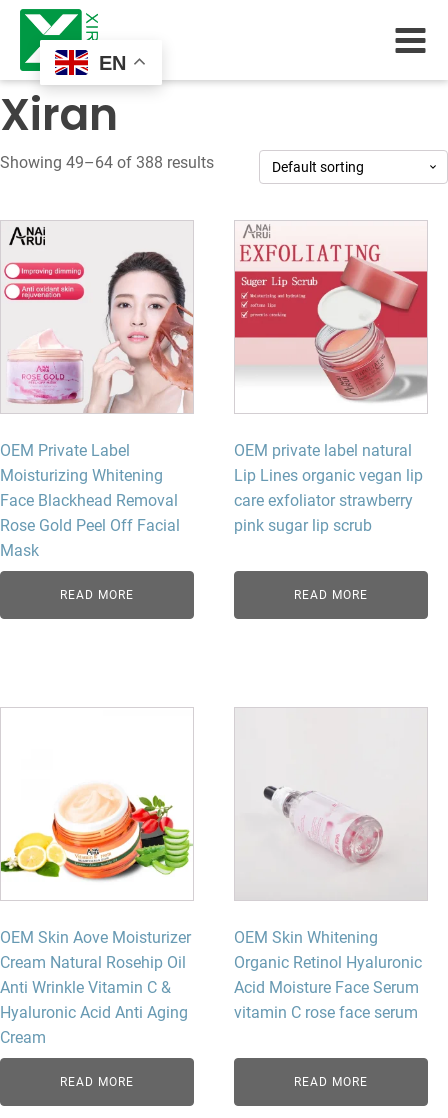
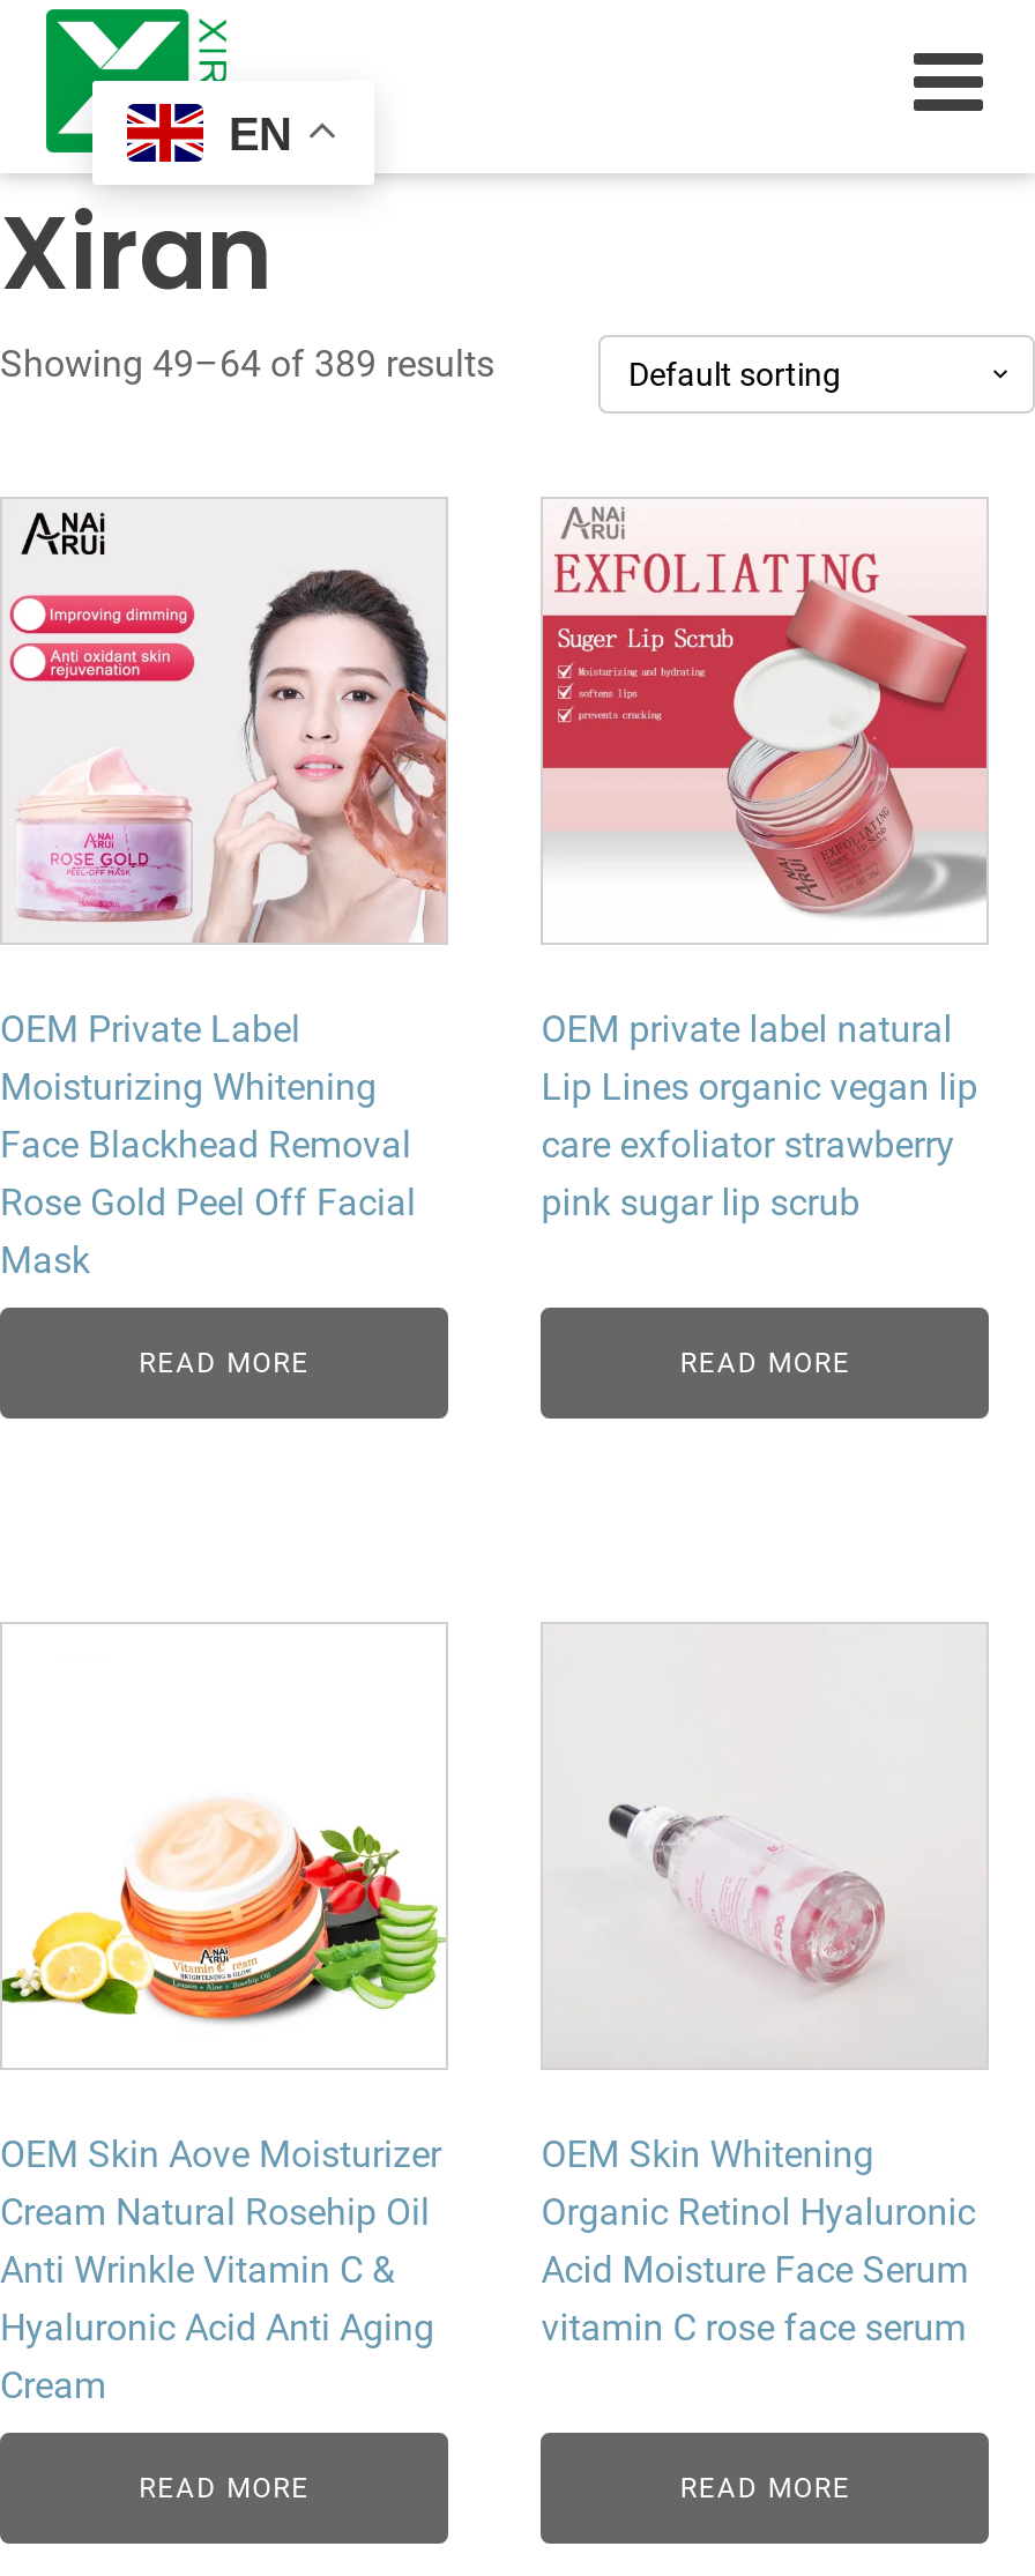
[0,153,214,172] Showing 49–64 of 388 results -> [0,342,494,386] Showing 49–64 of 389 results

